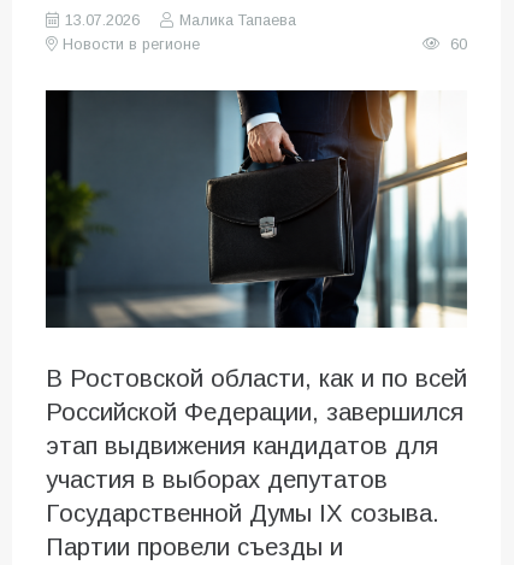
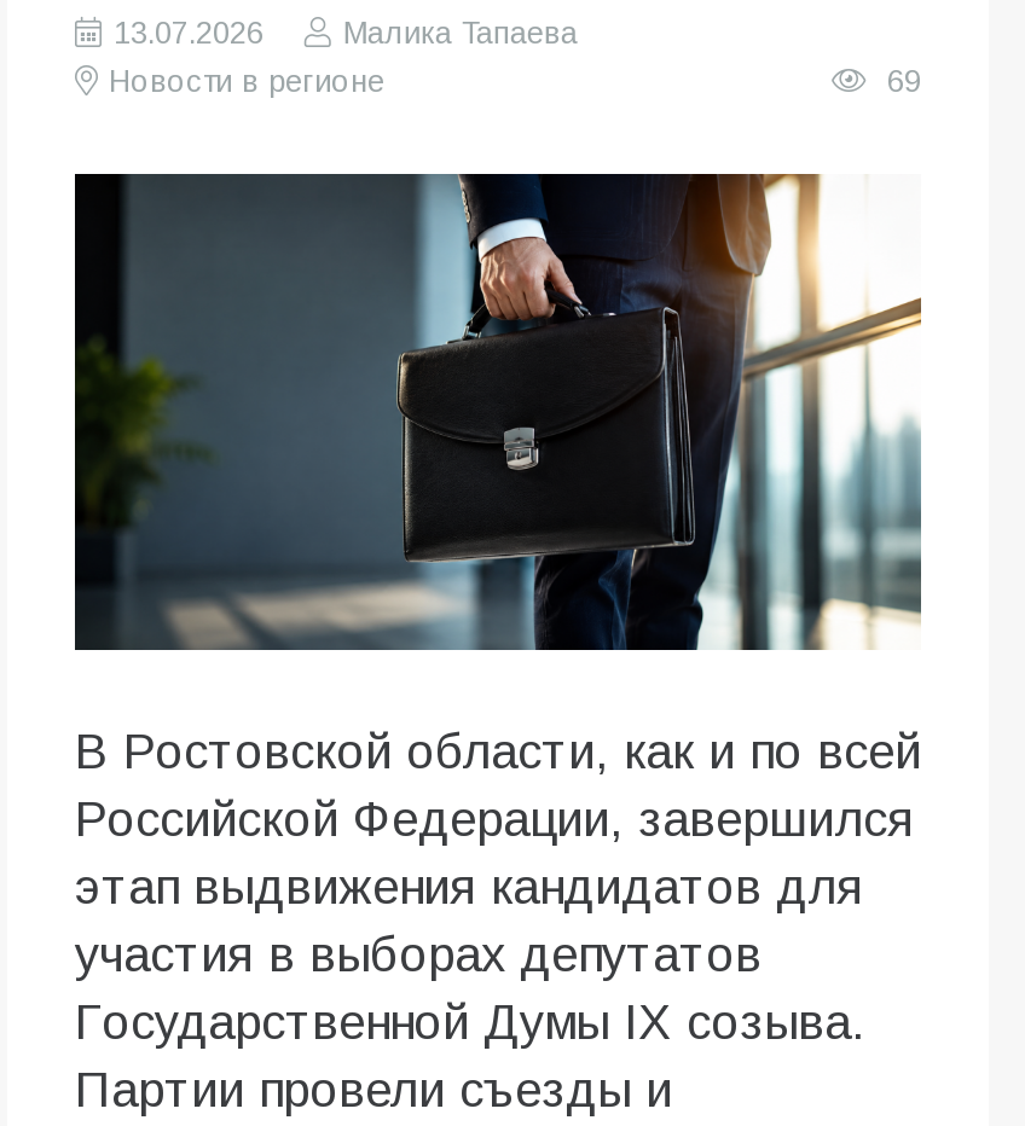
[445,36,467,53] 60 -> [878,64,921,98] 69

